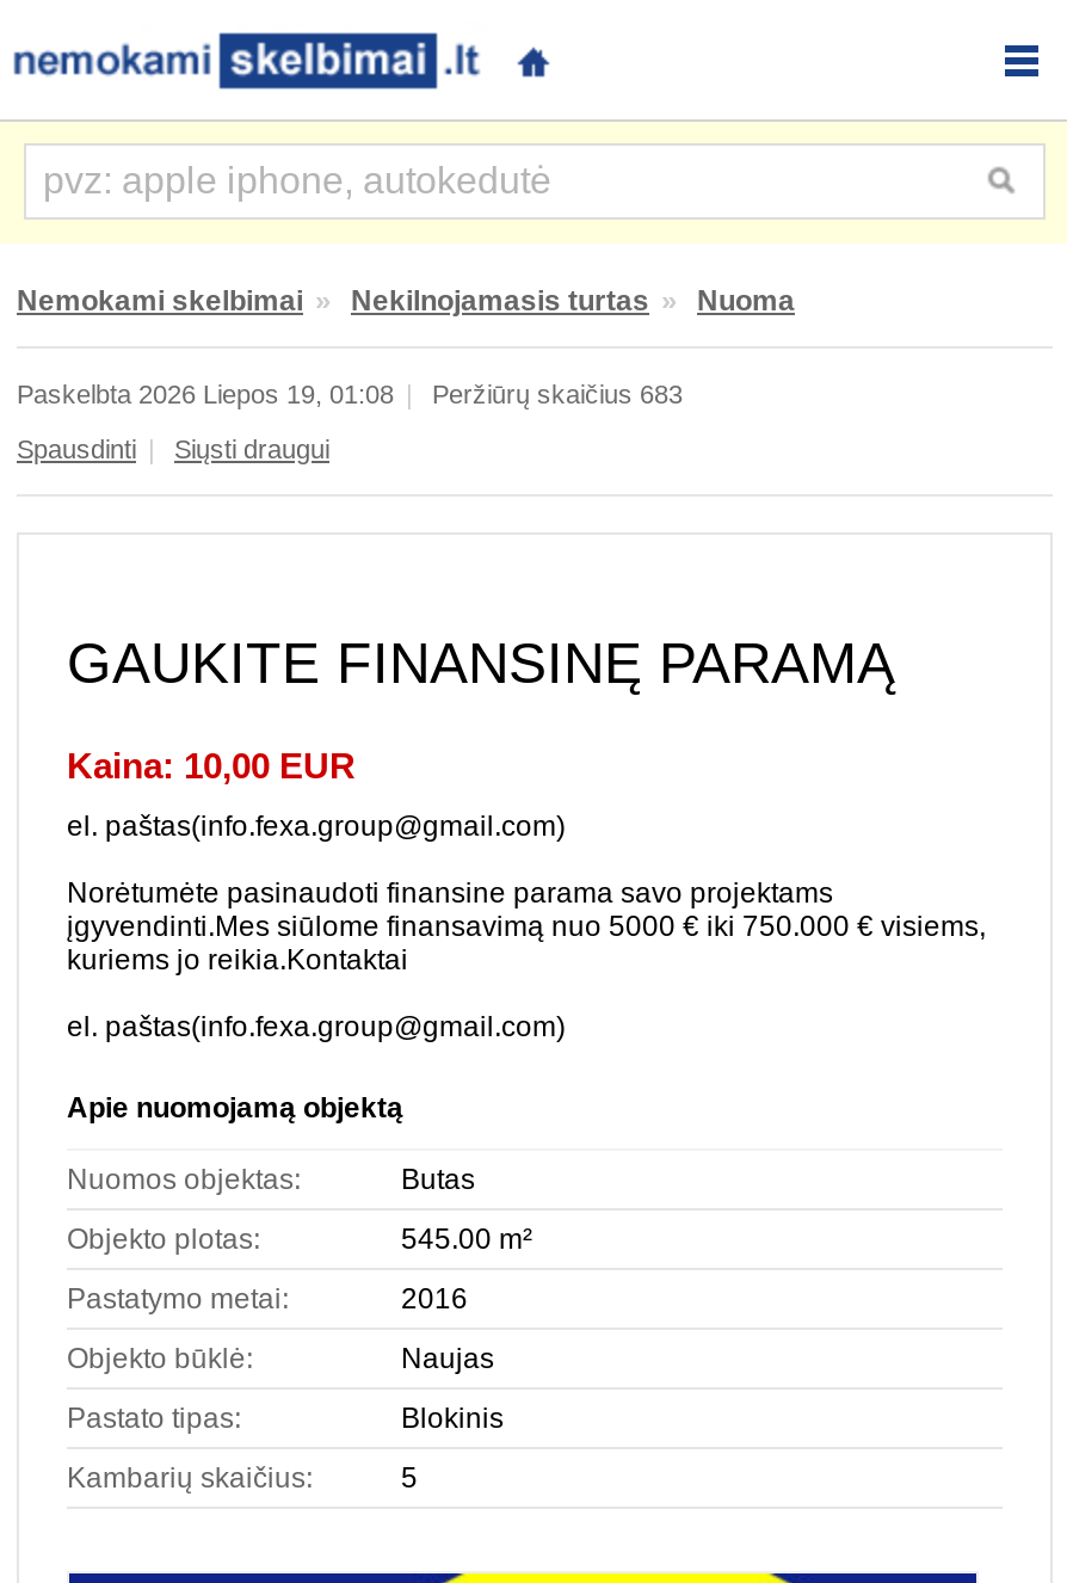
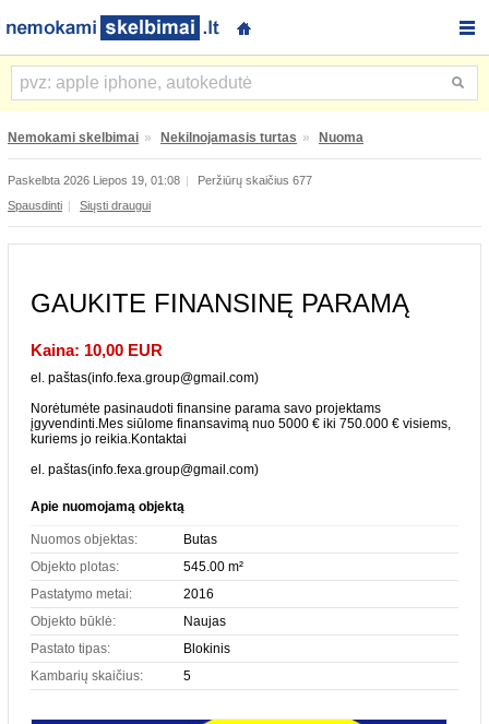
[432,380,683,408] Peržiūrų skaičius 683 -> [198,174,312,187] Peržiūrų skaičius 677

